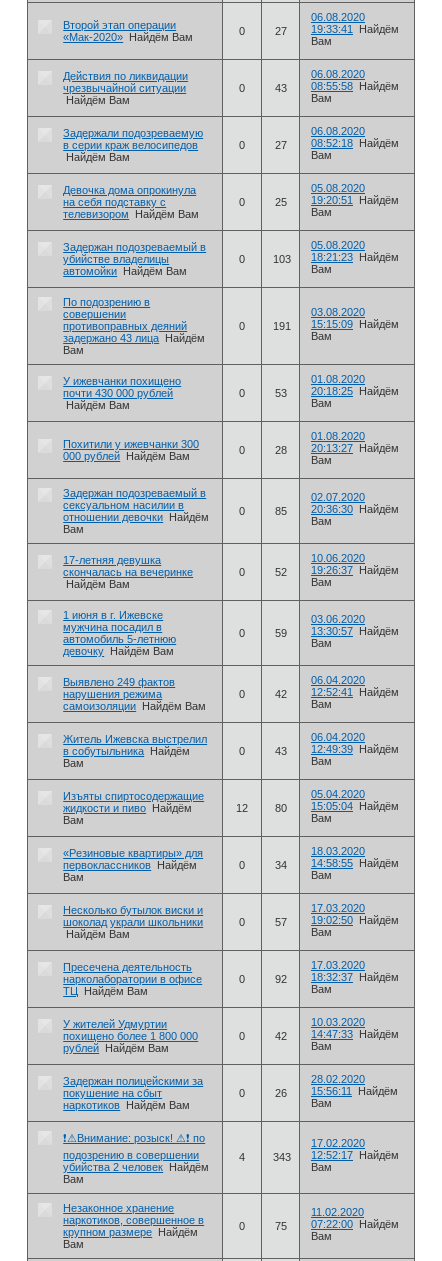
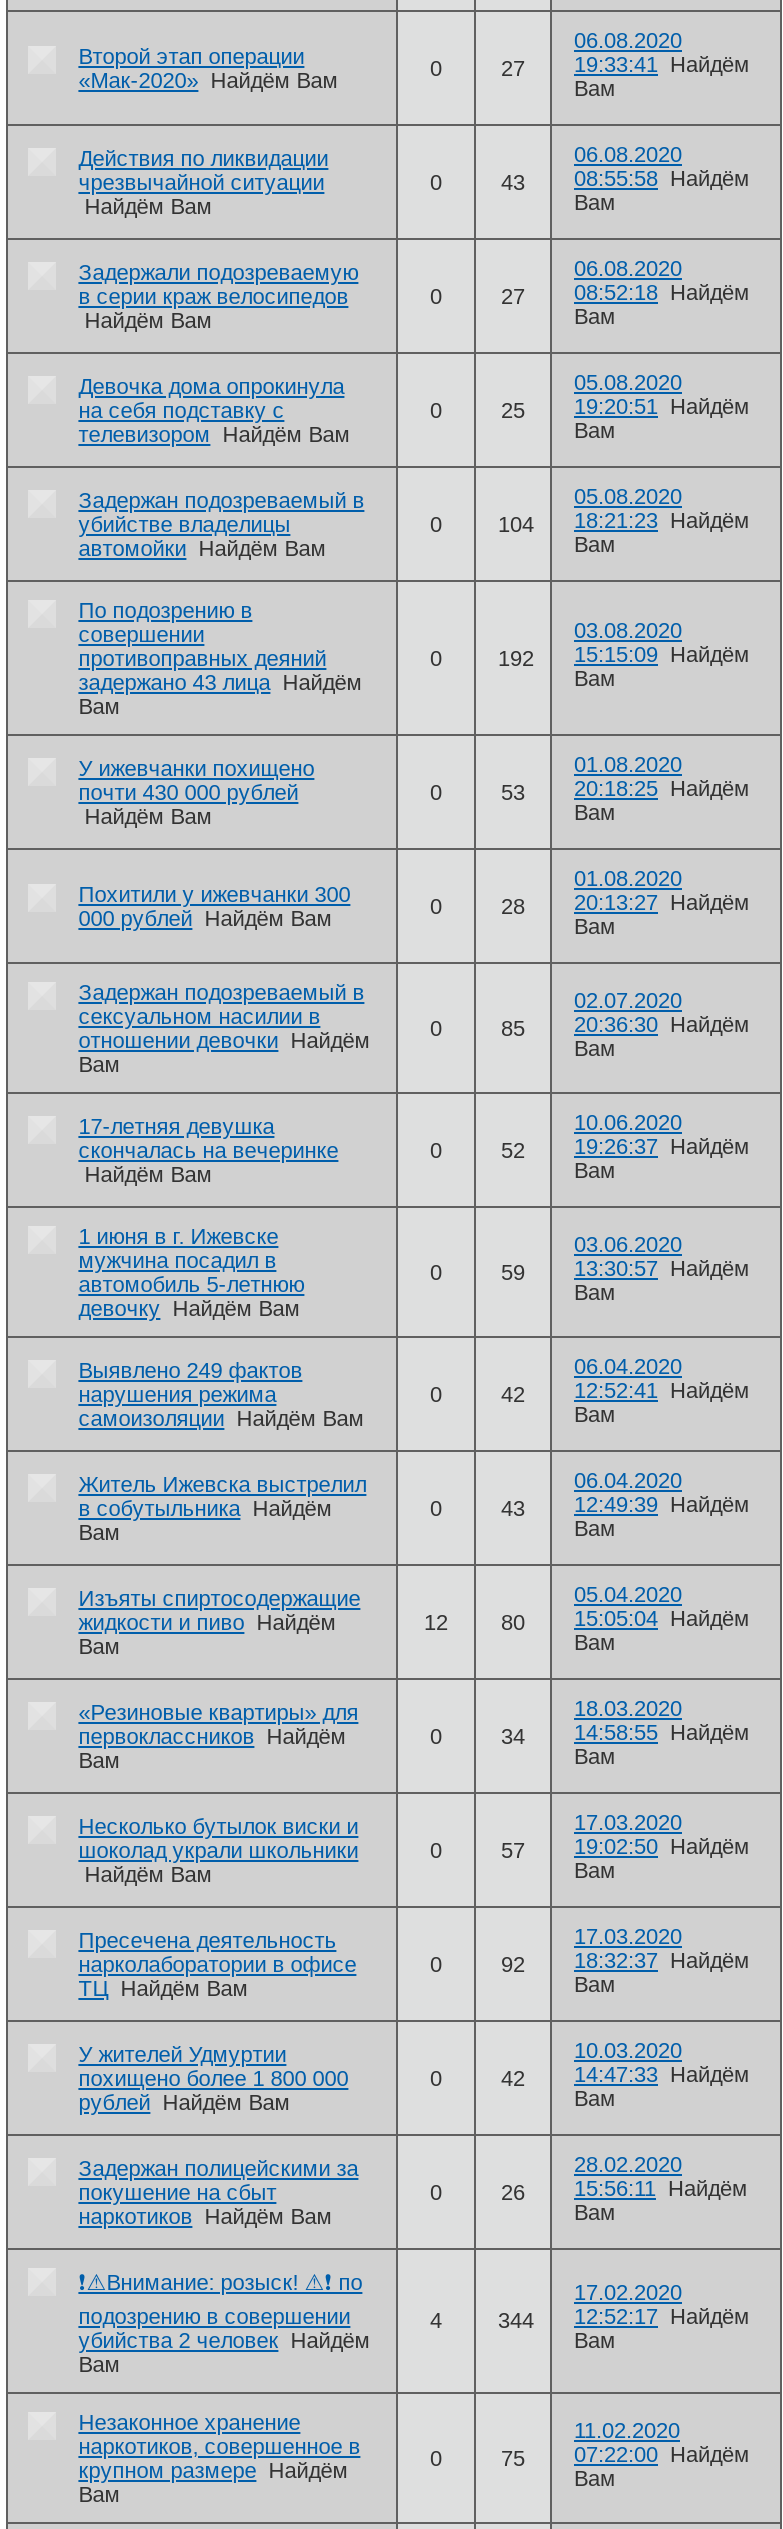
[273,251,399,265] 103 18:21:23 Найдём -> [498,508,750,536] 104 18:21:23 Найдём
[273,318,399,332] 191 15:15:09 Найдём -> [498,642,750,670] 192 15:15:09 Найдём
[273,1149,399,1163] 343 12:52:17 Найдём -> [498,2304,750,2332] 344 12:52:17 Найдём

